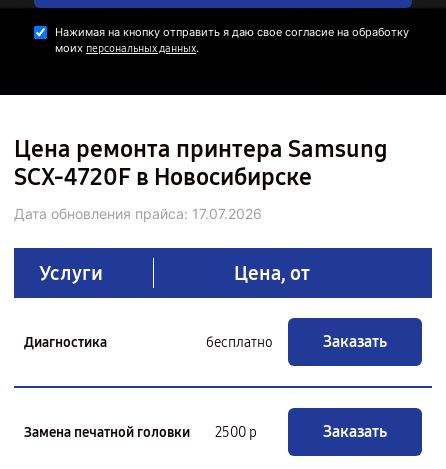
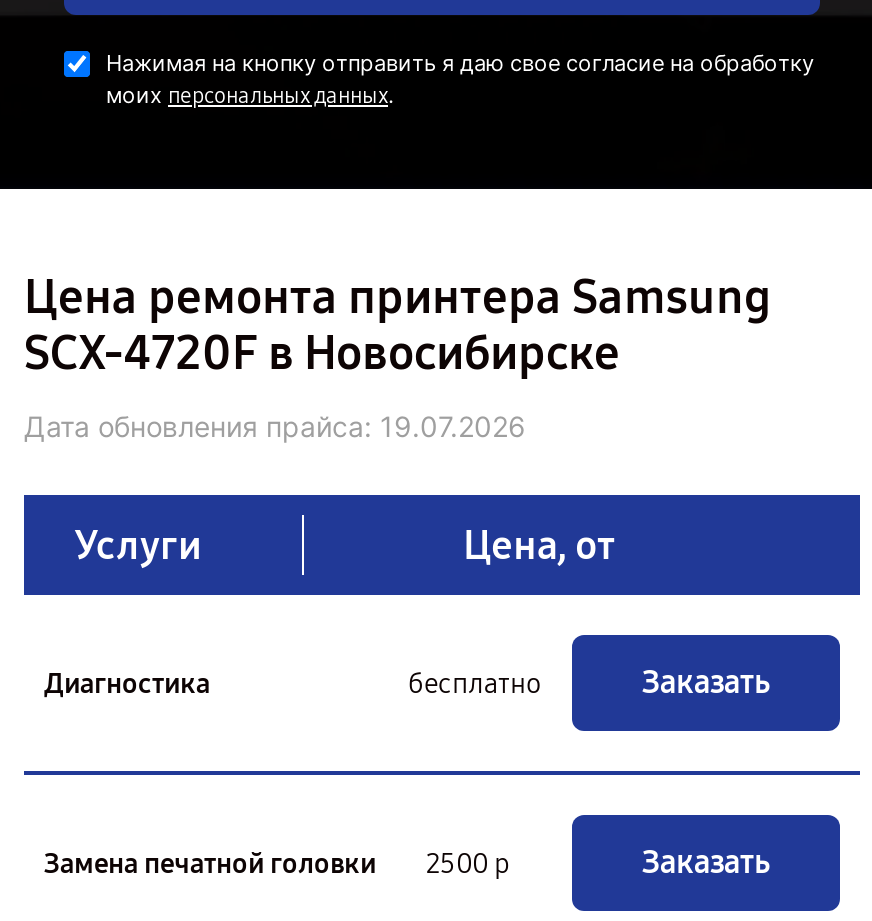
[14,205,262,222] Дата обновления прайса: 17.07.2026 -> [24,409,526,443] Дата обновления прайса: 19.07.2026

